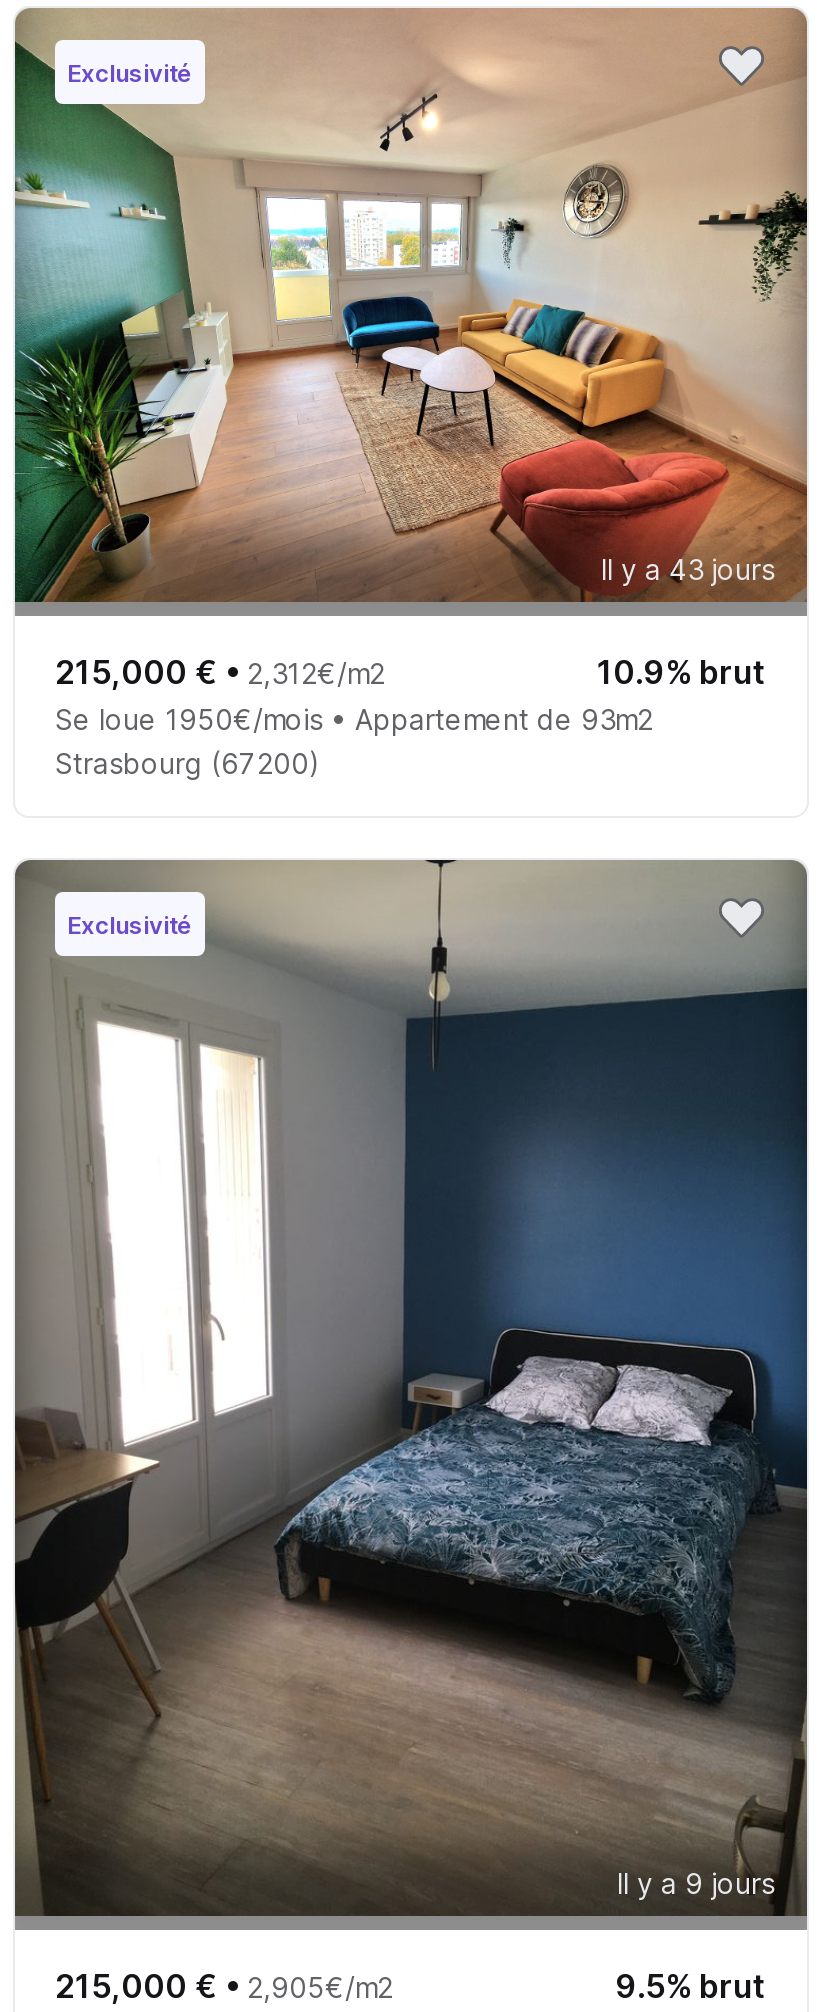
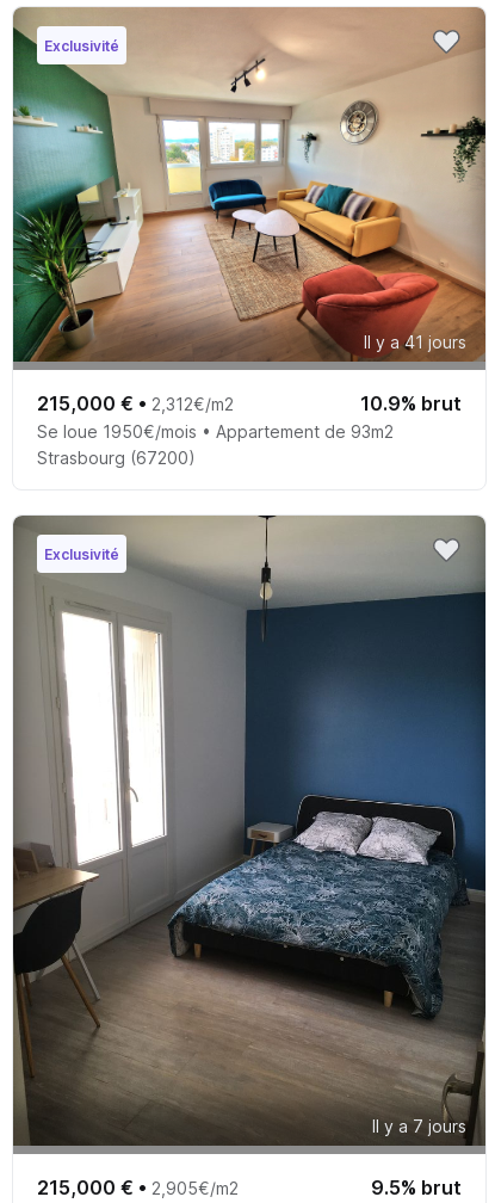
[601,552,775,586] Il y a 43 jours -> [364,332,466,352] Il y a 41 jours
[617,1866,775,1900] Il y a 9 jours -> [372,1116,466,1136] Il y a 7 jours

